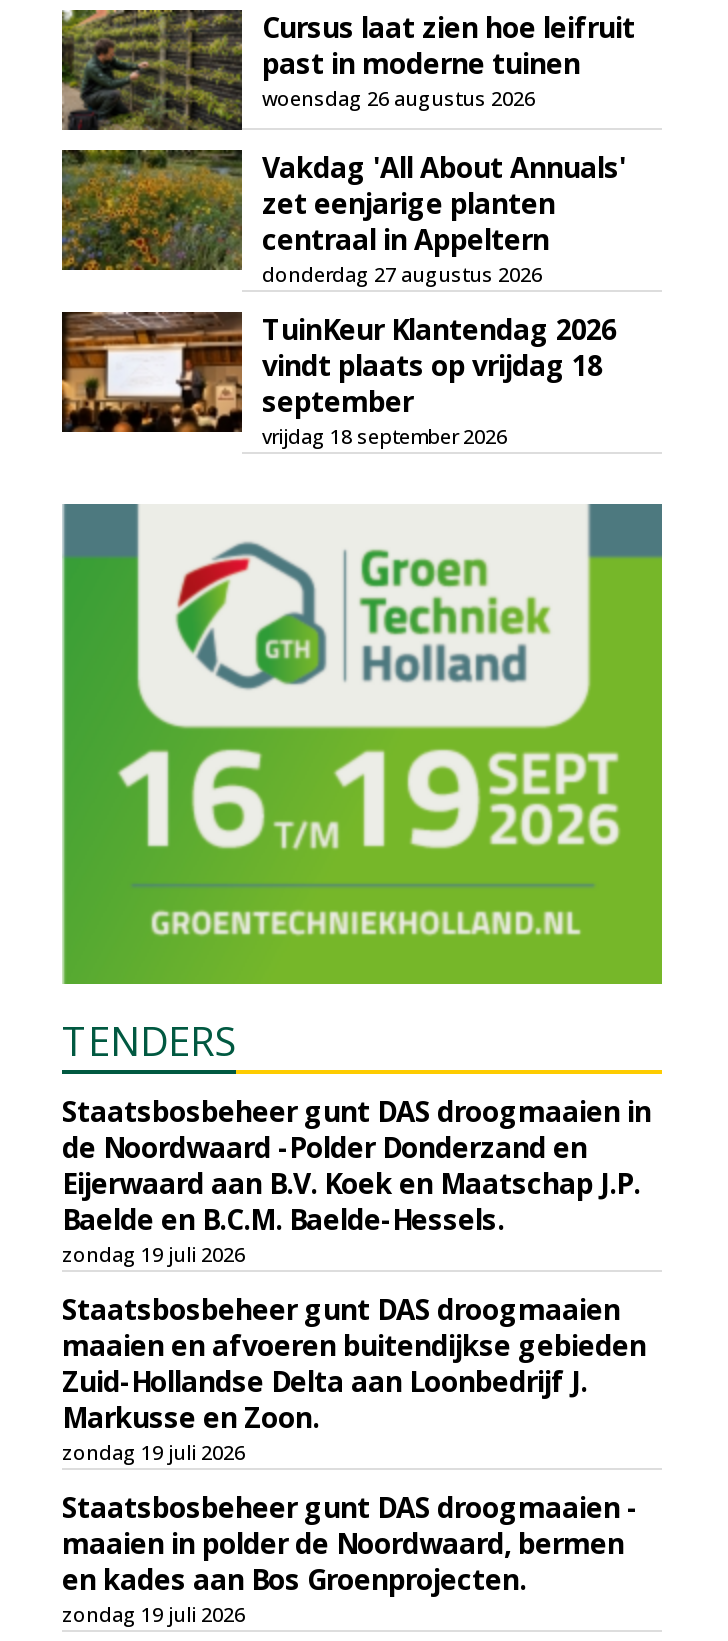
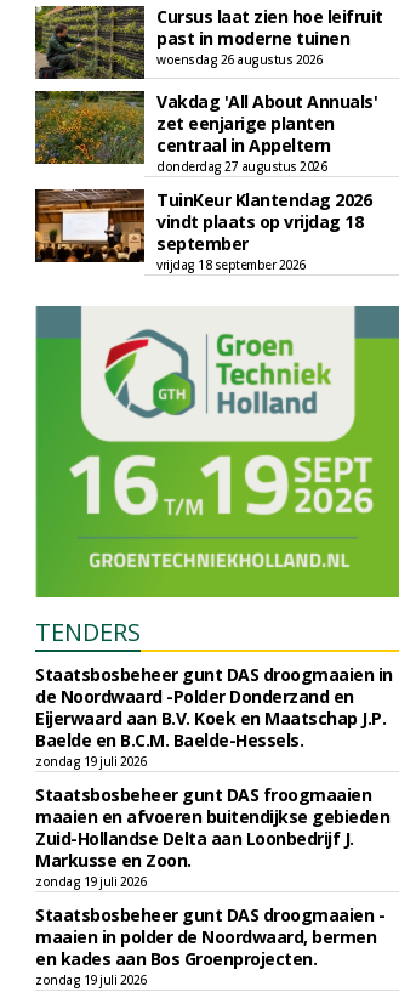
[62,1290,620,1328] Staatsbosbeheer gunt DAS droogmaaien -> [35,783,371,806] Staatsbosbeheer gunt DAS froogmaaien

